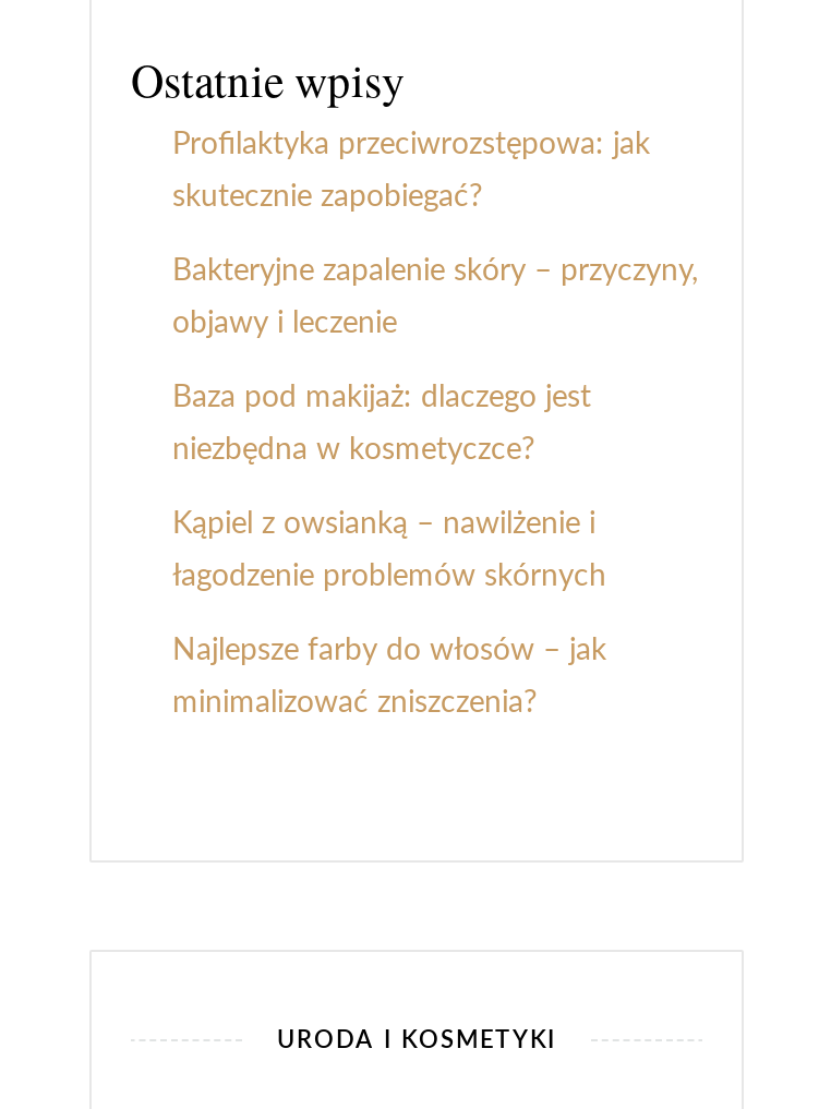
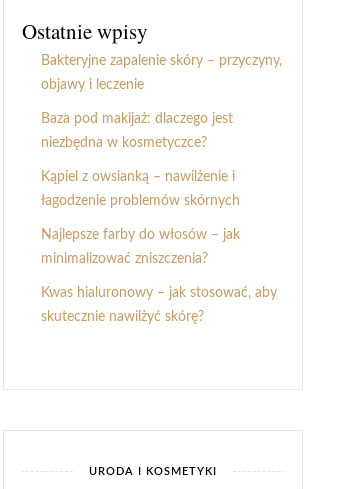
[172,130,650,212] Profilaktyka przeciwrozstępowa: jak | skutecznie zapobiegać? -> none
moved [172,256,698,718] -> [41,54,282,266]: Bakteryjne zapalenie skóry – przyczyny, | objawy i leczenie | Baza pod makijaż: dlaczego jest | niezbędna w kosmetyczce? | Kąpiel z owsianką – nawilżenie i | łagodzenie problemów skórnych | Najlepsze farby do włosów – jak | minimalizować zniszczenia?
none -> [41,286,277,324] Kwas hialuronowy – jak stosować, aby | skutecznie nawilżyć skórę?

